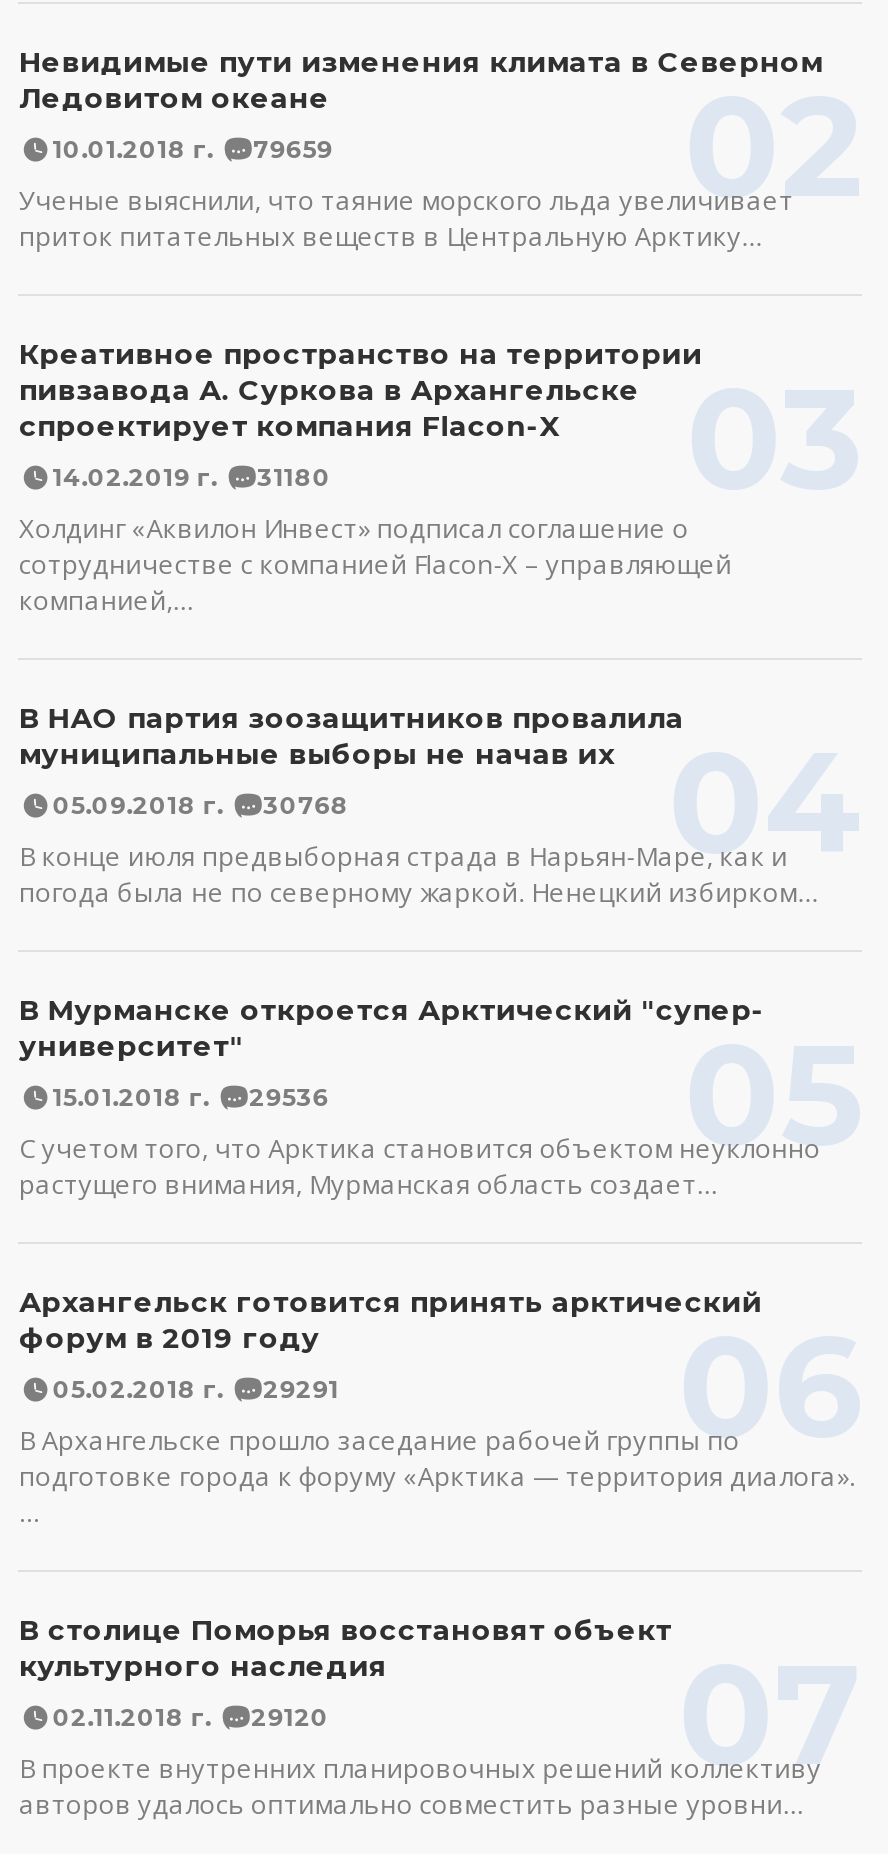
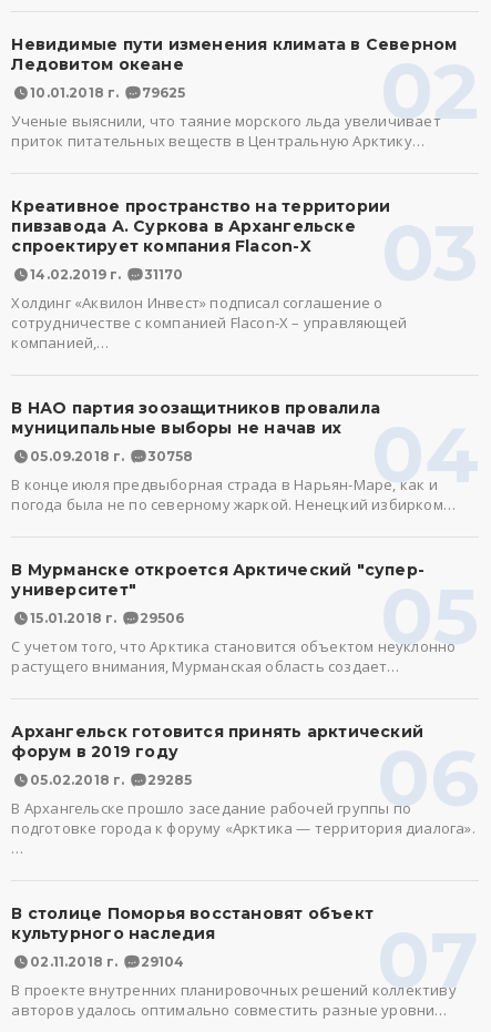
[52,134,333,164] 10.01.2018 г. 79659 -> [30,84,186,101] 10.01.2018 г. 79625
[52,462,331,492] 14.02.2019 г. 31180 -> [30,266,183,283] 14.02.2019 г. 31170
[52,790,349,820] 05.09.2018 г. 30768 -> [30,448,193,464] 05.09.2018 г. 30758
[52,1082,329,1112] 15.01.2018 г. 29536 -> [30,610,184,626] 15.01.2018 г. 29506
[52,1374,339,1404] 05.02.2018 г. 29291 -> [30,772,192,788] 05.02.2018 г. 29285
[52,1702,329,1732] 02.11.2018 г. 29120 -> [30,953,184,970] 02.11.2018 г. 29104

